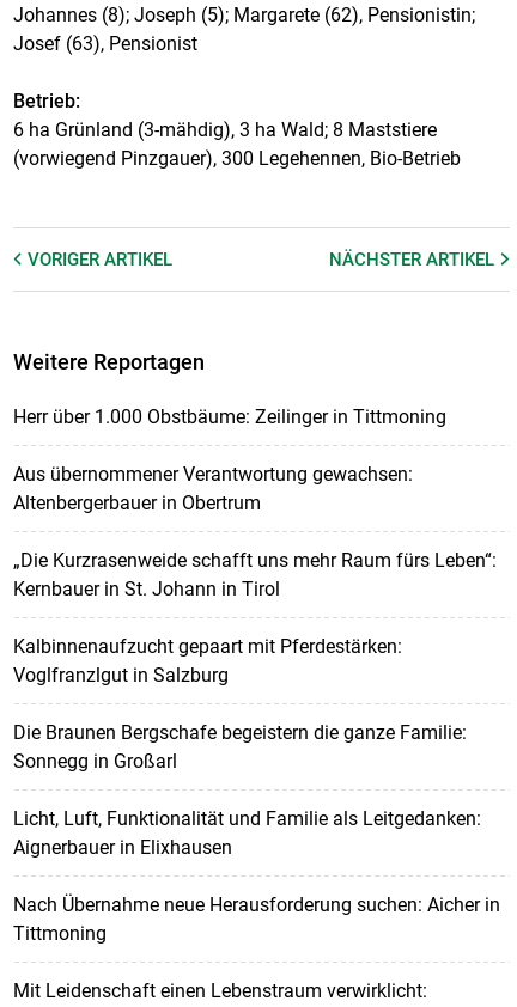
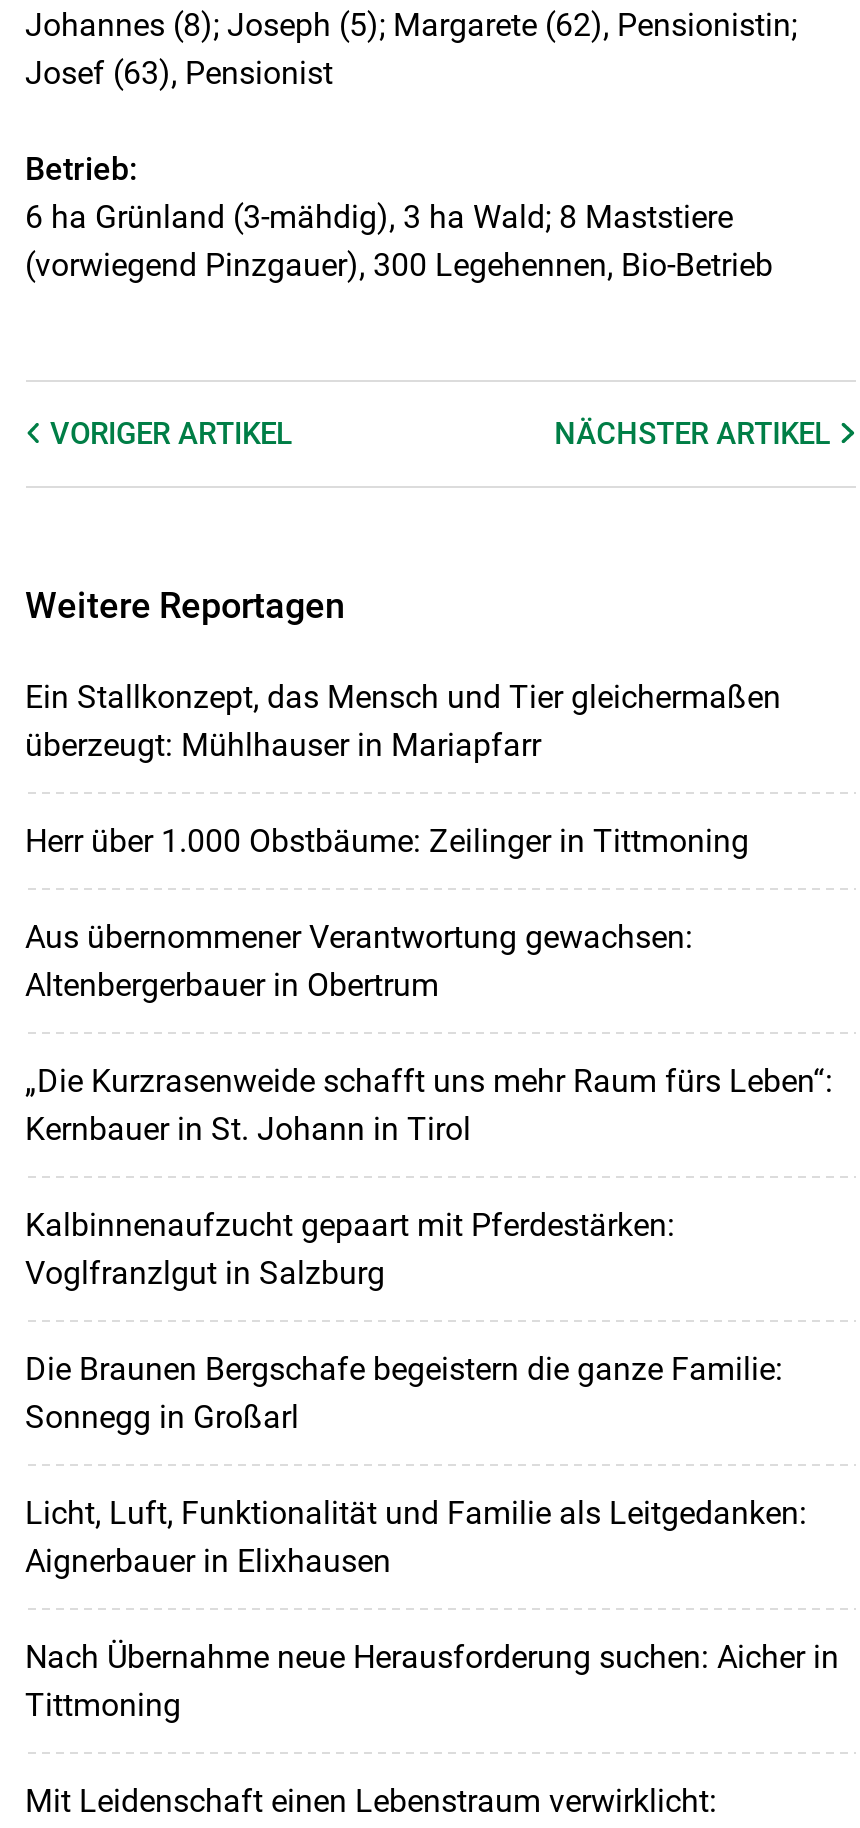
none -> [25,679,781,765] Ein Stallkonzept, das Mensch und Tier gleichermaßen | überzeugt: Mühlhauser in Mariapfarr

